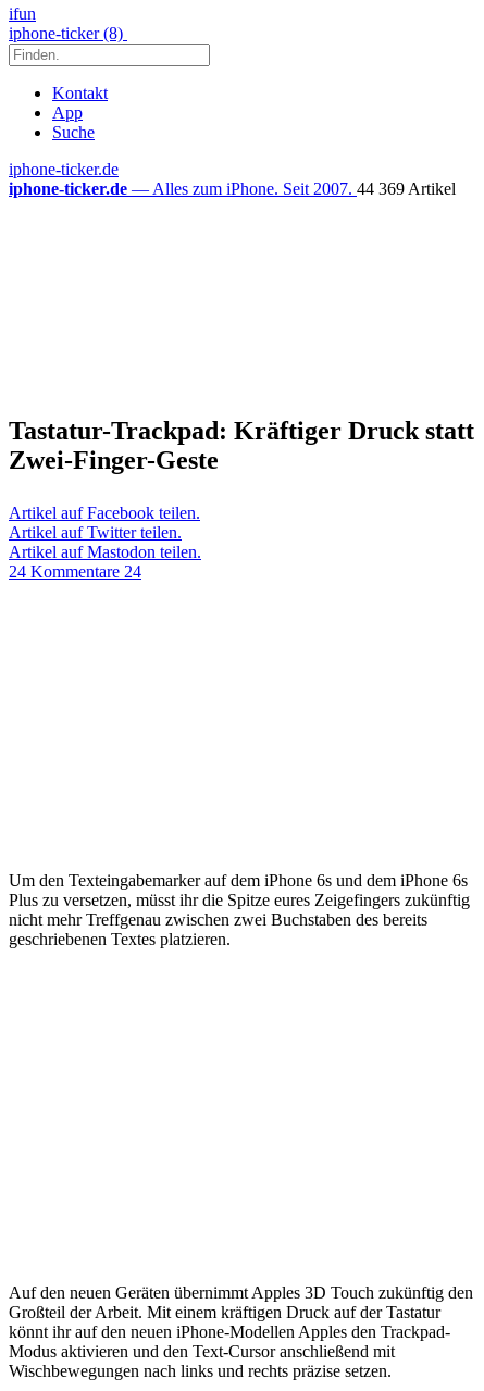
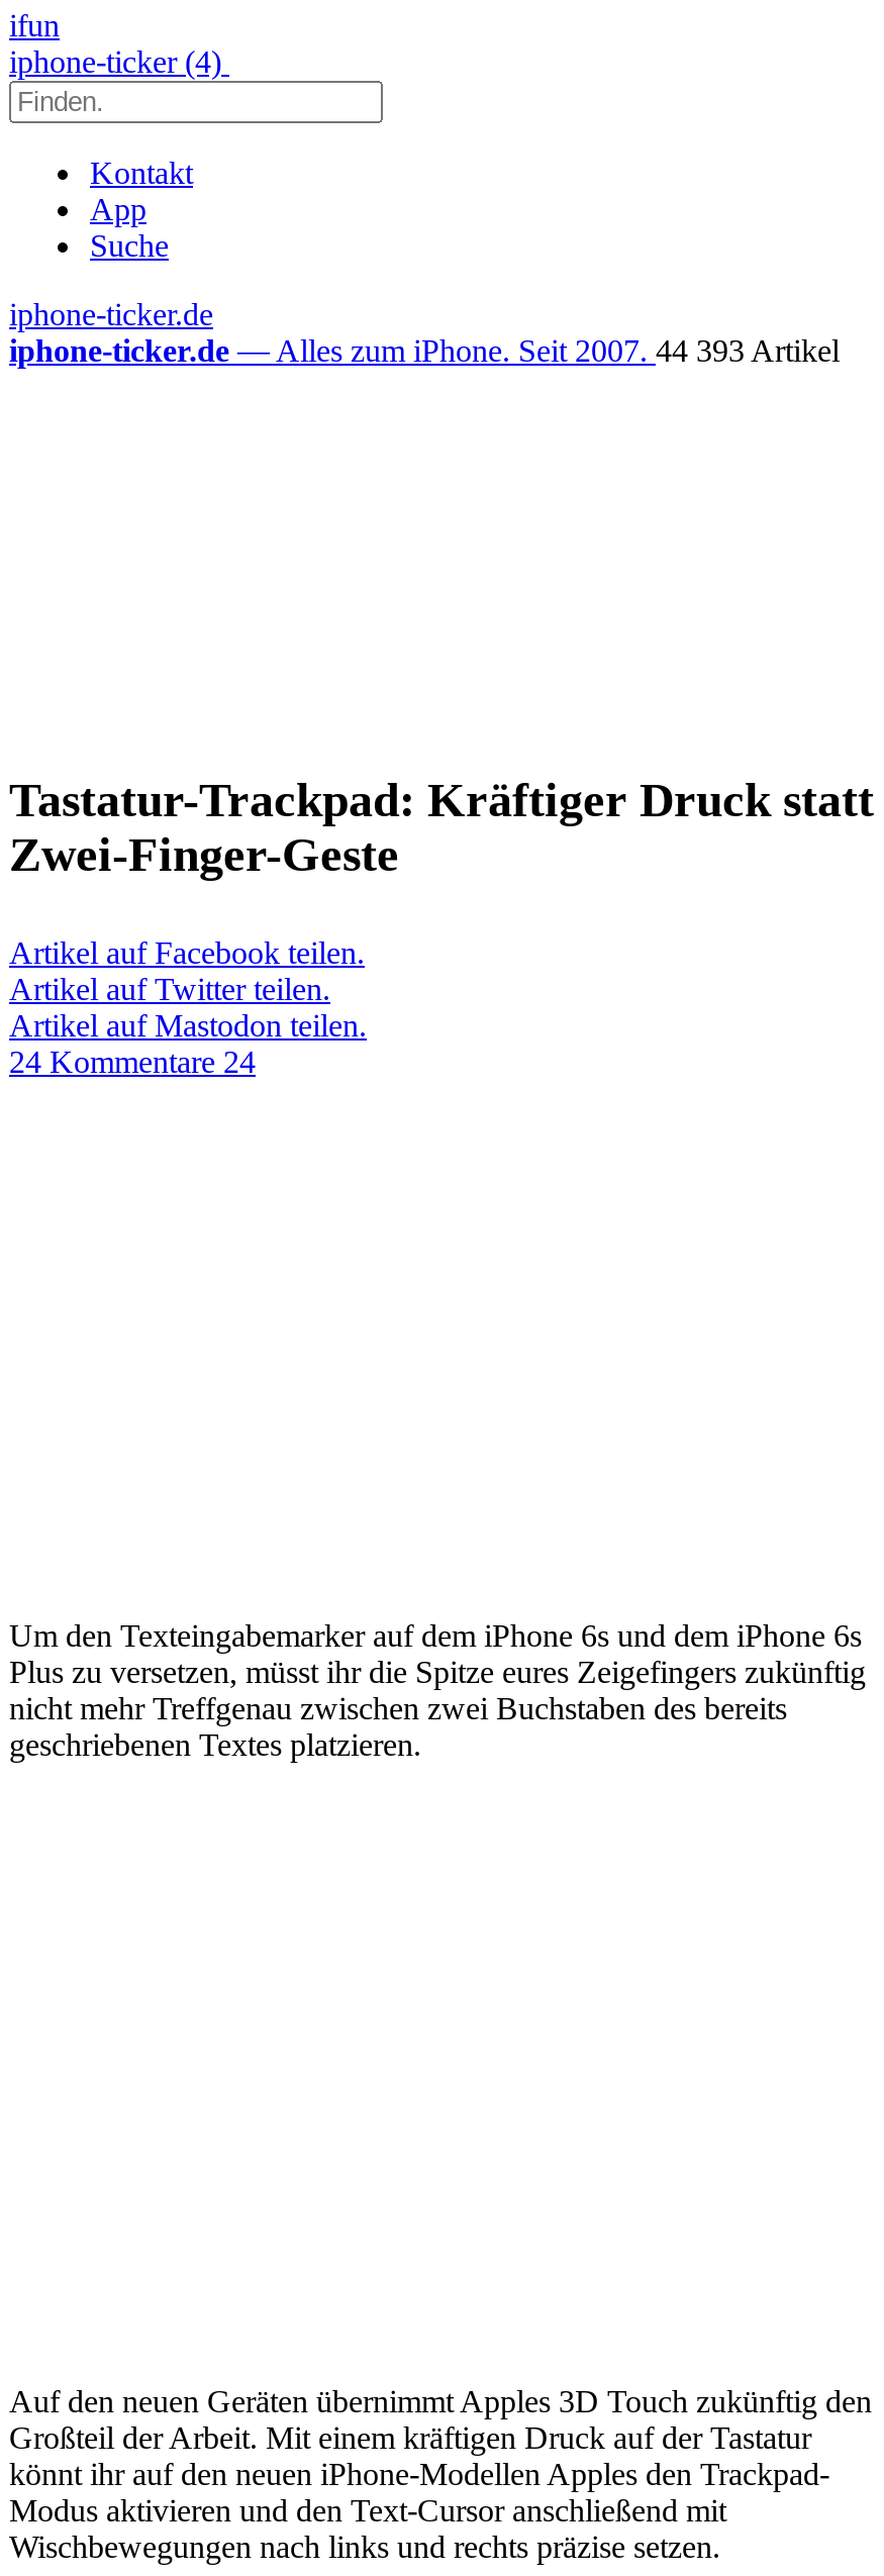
[9,24,127,42] iphone-ticker (8) -> [9,44,229,79] iphone-ticker (4)
[9,179,456,198] iphone-ticker.de — Alles zum iPhone. Seit 2007. 44 369 Artikel -> [9,333,840,368] iphone-ticker.de — Alles zum iPhone. Seit 2007. 44 393 Artikel

